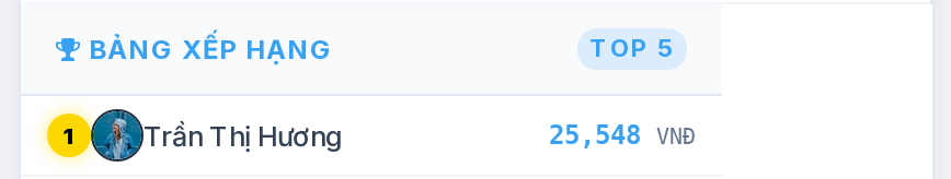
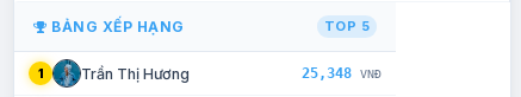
[549,119,696,150] 25,548 VNĐ -> [302,64,382,81] 25,348 VNĐ

